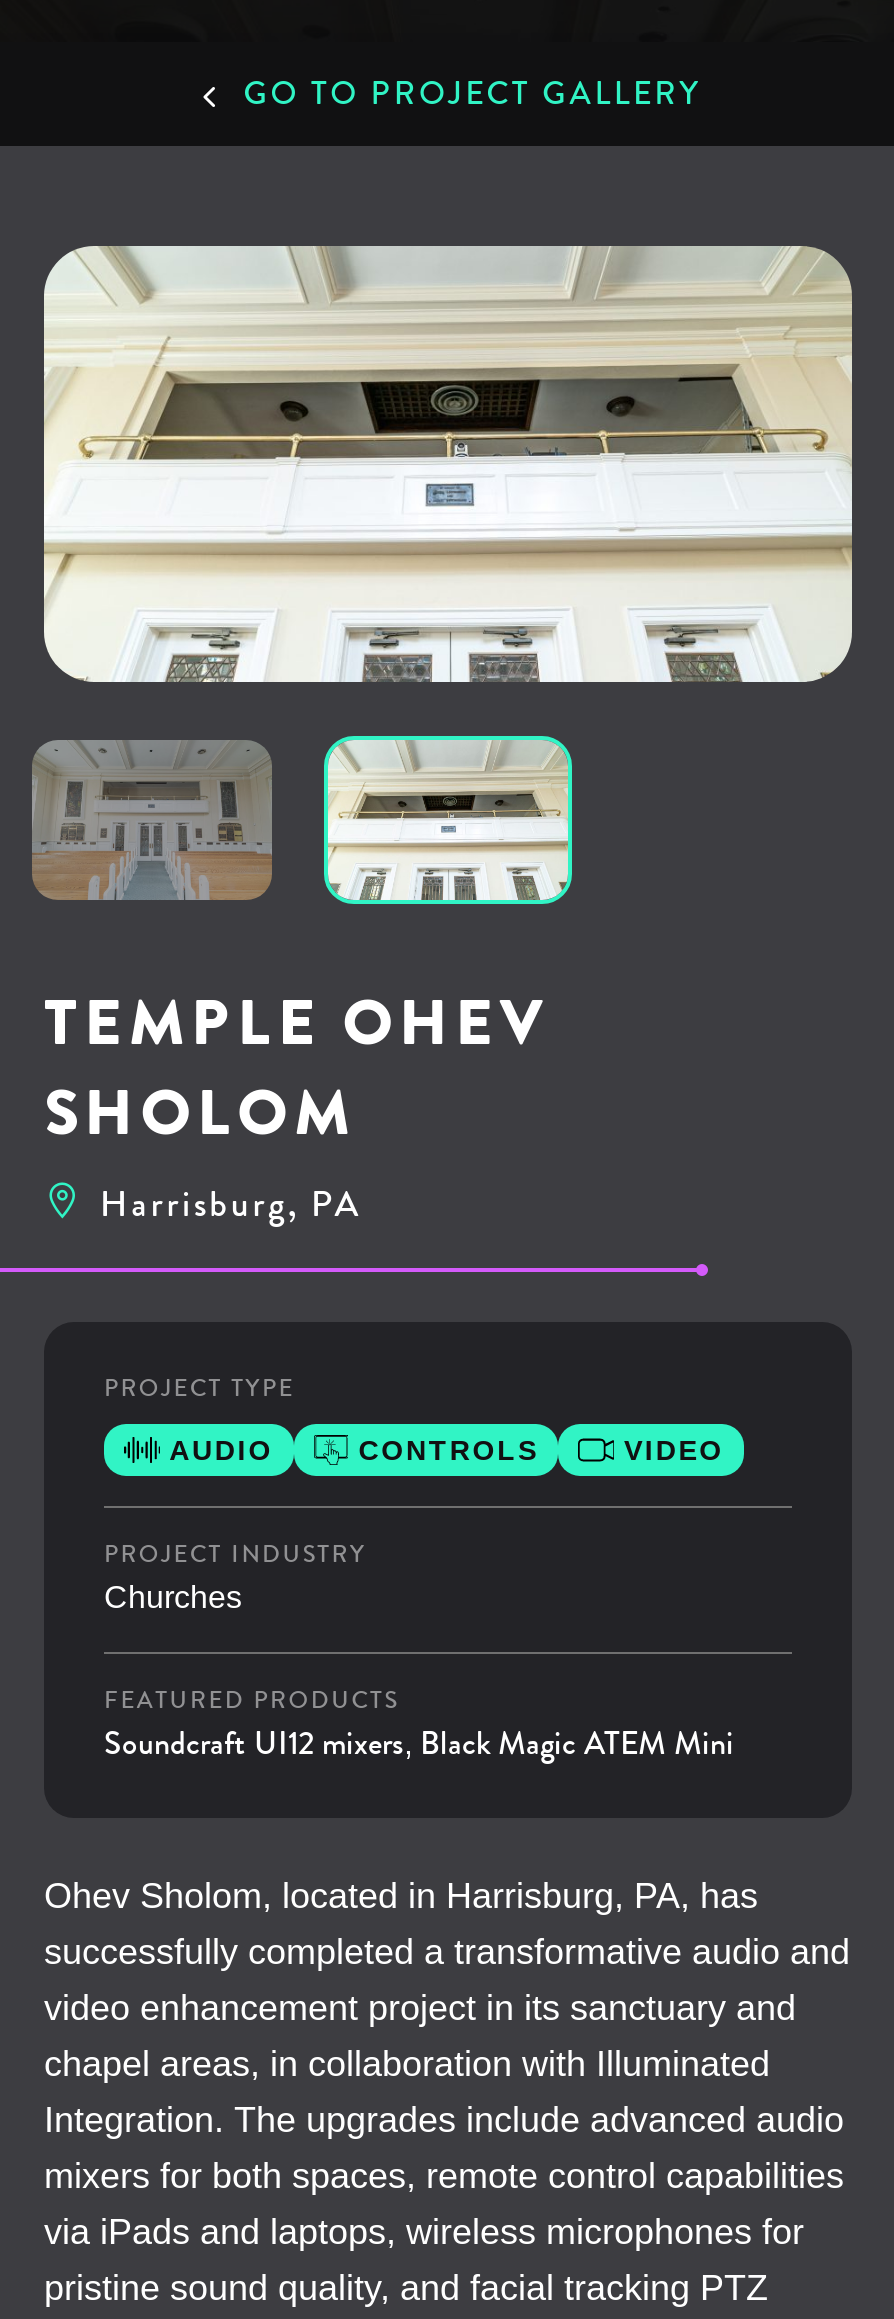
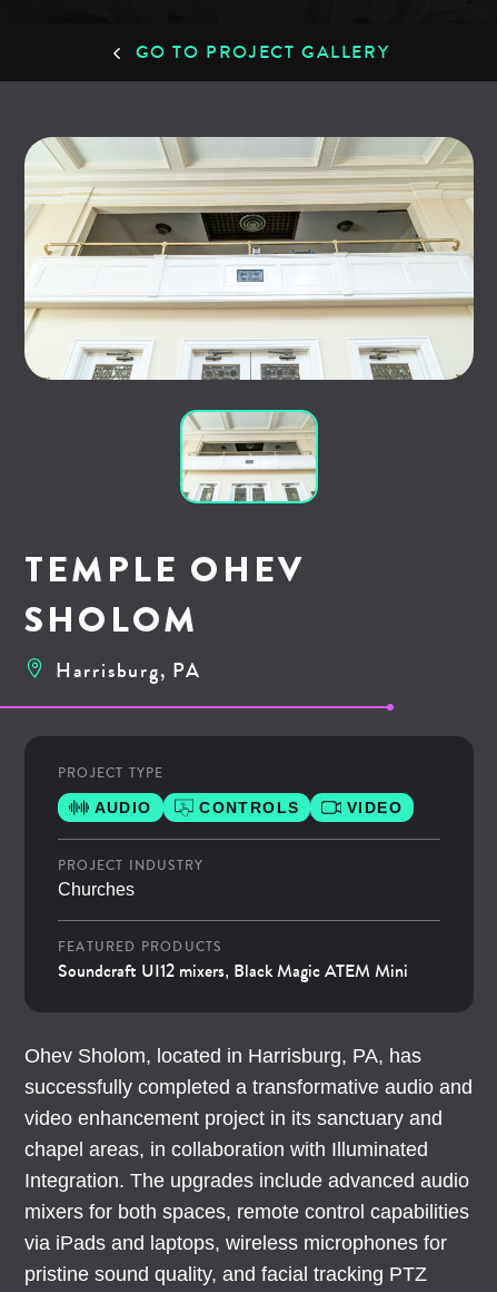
[30,740,272,902] [image] -> none

